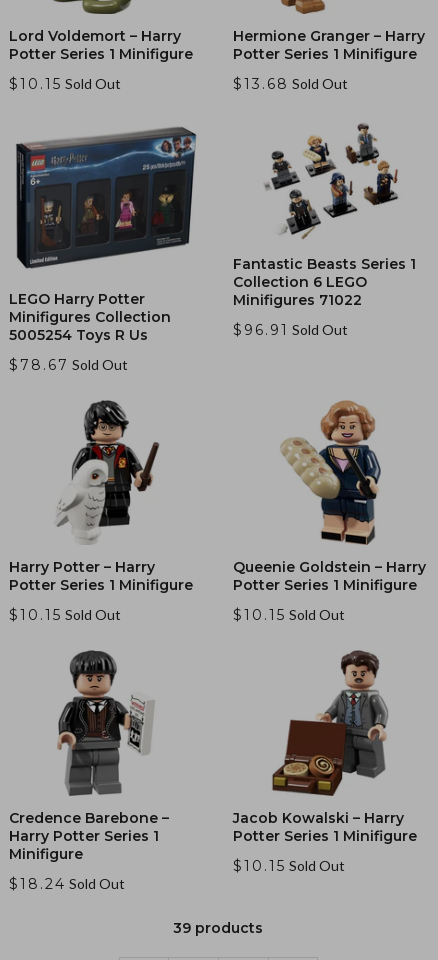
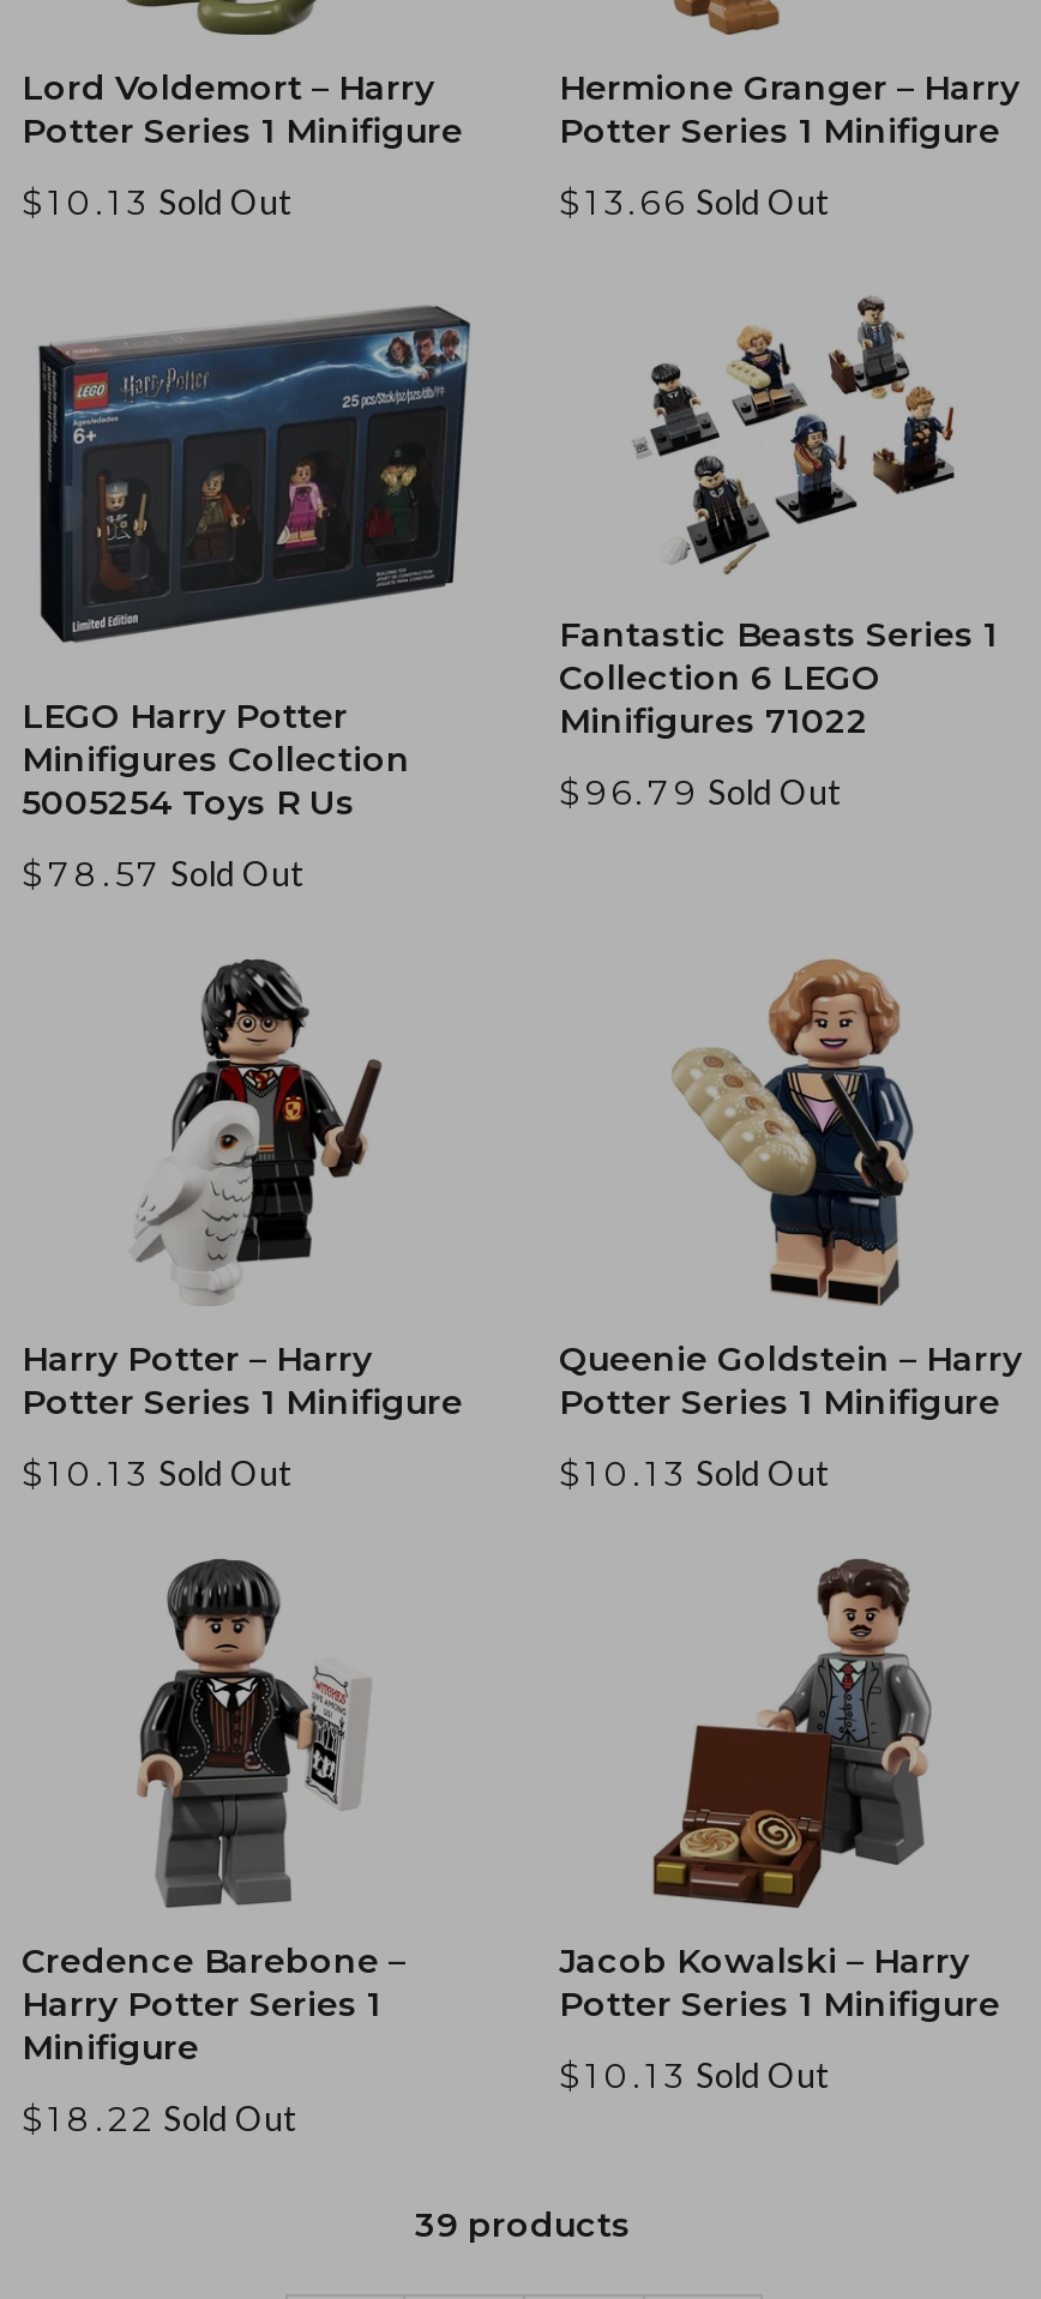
[9,75,121,93] $10.15 Sold Out -> [22,181,293,224] $10.13 Sold Out
[233,75,348,93] $13.68 Sold Out -> [559,181,830,224] $13.66 Sold Out
[233,321,348,339] $96.91 Sold Out -> [559,772,842,815] $96.79 Sold Out
[9,355,128,373] $78.67 Sold Out -> [22,852,305,895] $78.57 Sold Out
[9,606,121,624] $10.15 Sold Out -> [22,1453,293,1496] $10.13 Sold Out
[233,606,345,624] $10.15 Sold Out -> [559,1453,830,1496] $10.13 Sold Out
[233,857,345,875] $10.15 Sold Out -> [559,2053,830,2097] $10.13 Sold Out
[9,875,125,893] $18.24 Sold Out -> [22,2097,297,2140] $18.22 Sold Out

